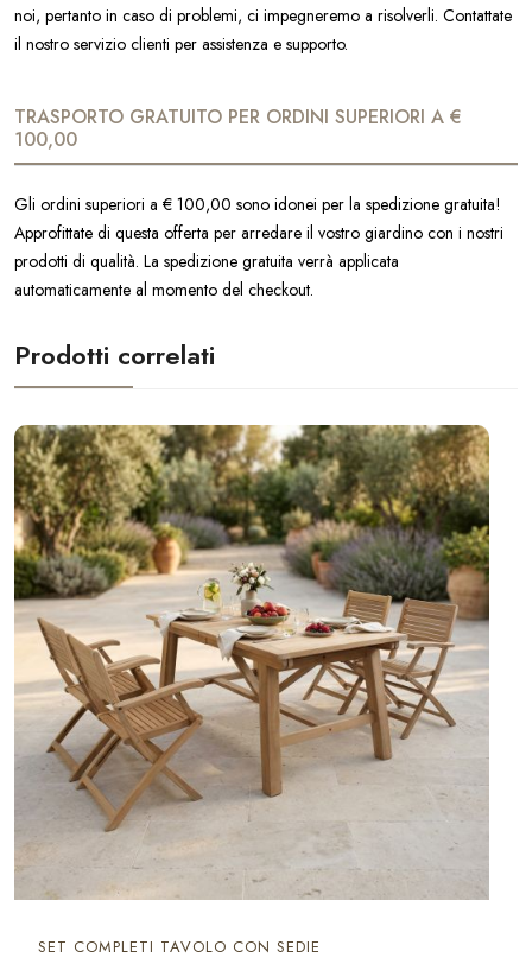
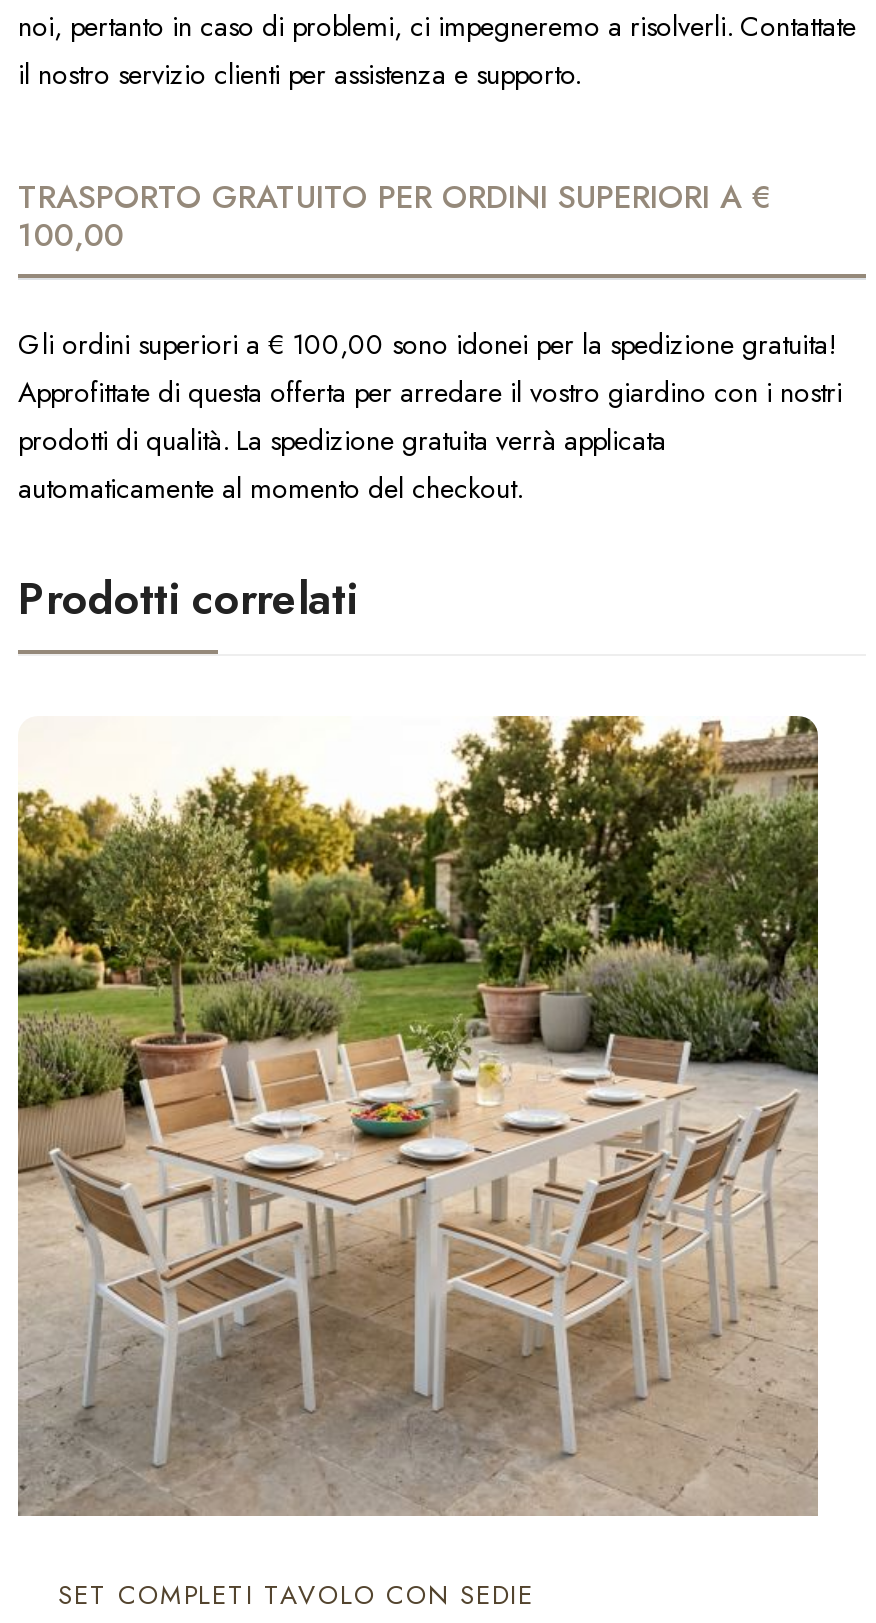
[13,424,490,899] [image] -> [16,714,820,1516] [image]

